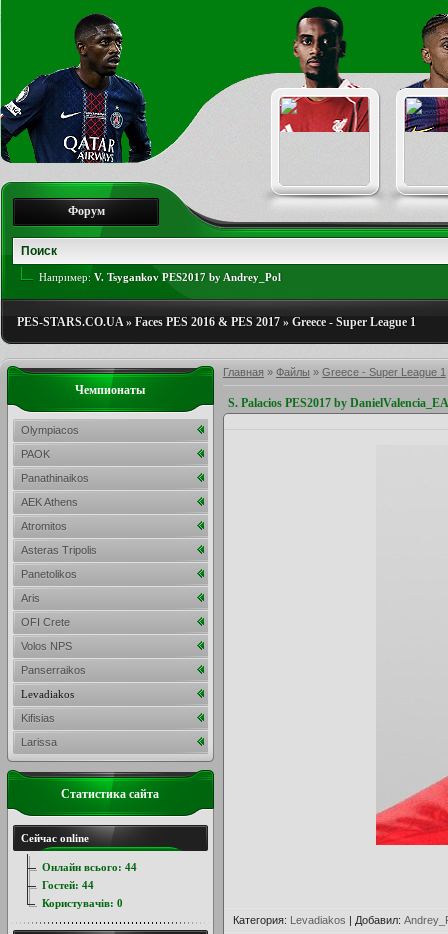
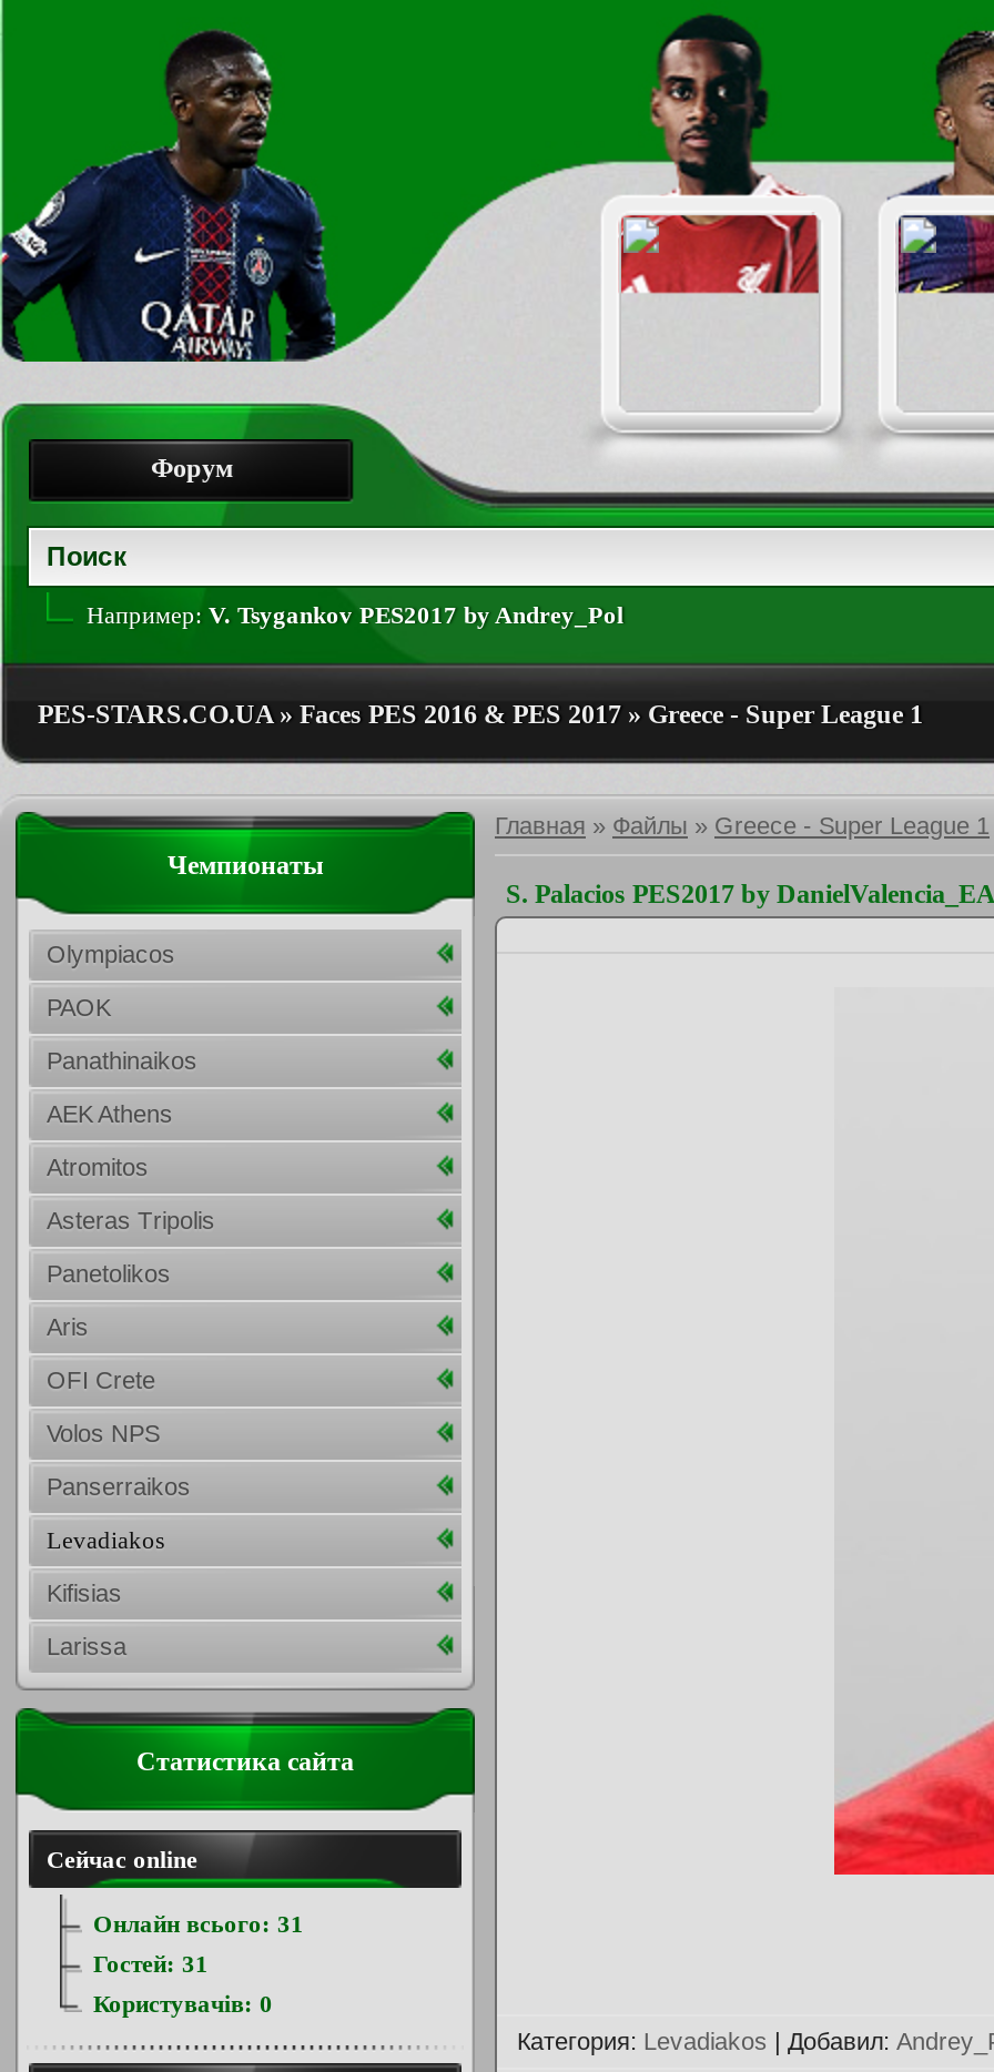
[42,861,137,873] Онлайн всього: 44 -> [93,1910,304,1937] Онлайн всього: 31
[42,879,94,891] Гостей: 44 -> [93,1950,209,1977] Гостей: 31

